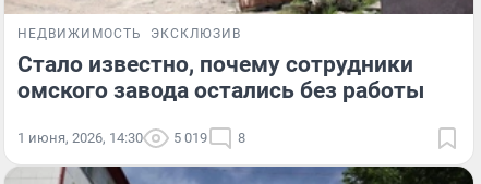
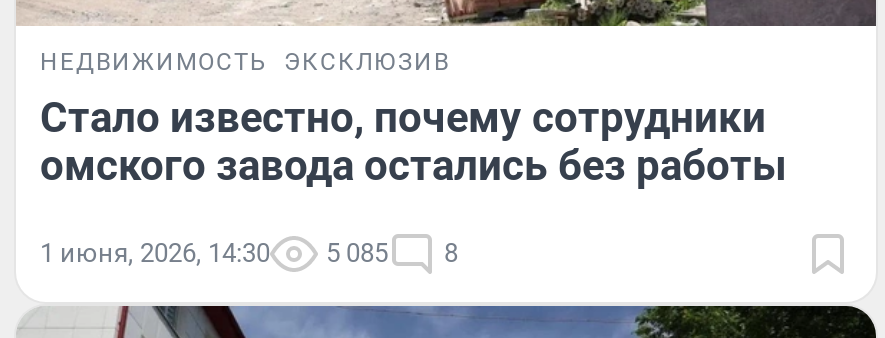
[17,130,245,146] 1 июня, 2026, 14:30 5 019 8 -> [40,239,458,269] 1 июня, 2026, 14:30 5 085 8

